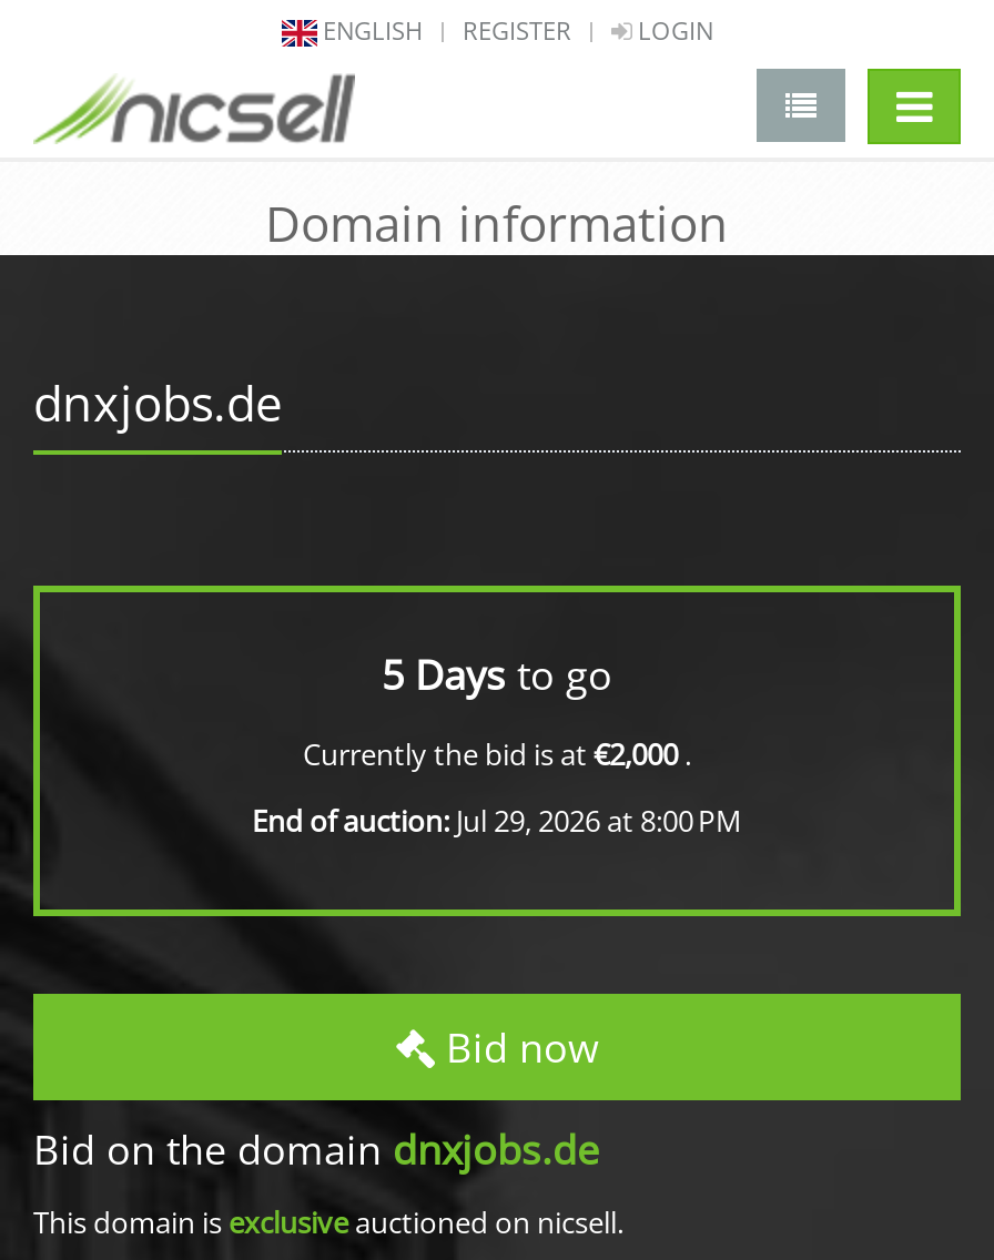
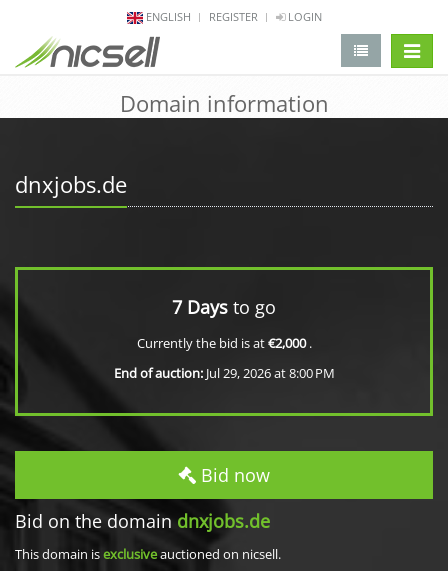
[382,648,612,701] 5 Days to go -> [172,295,276,319] 7 Days to go

